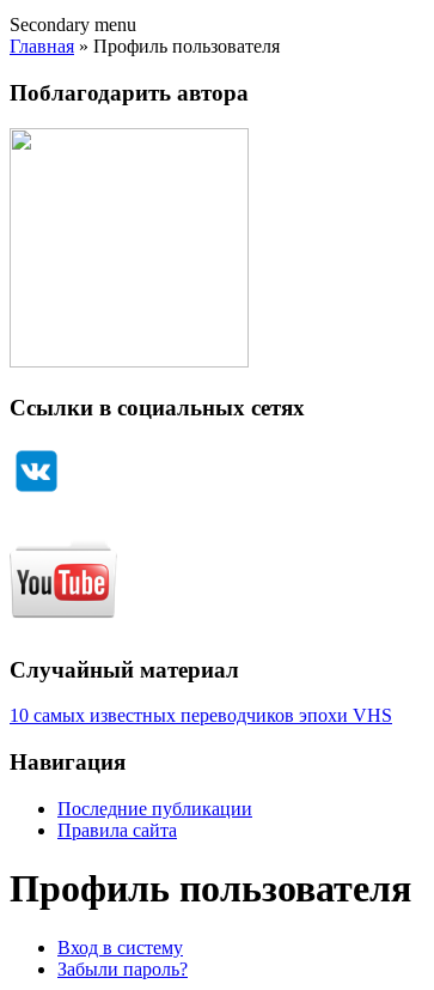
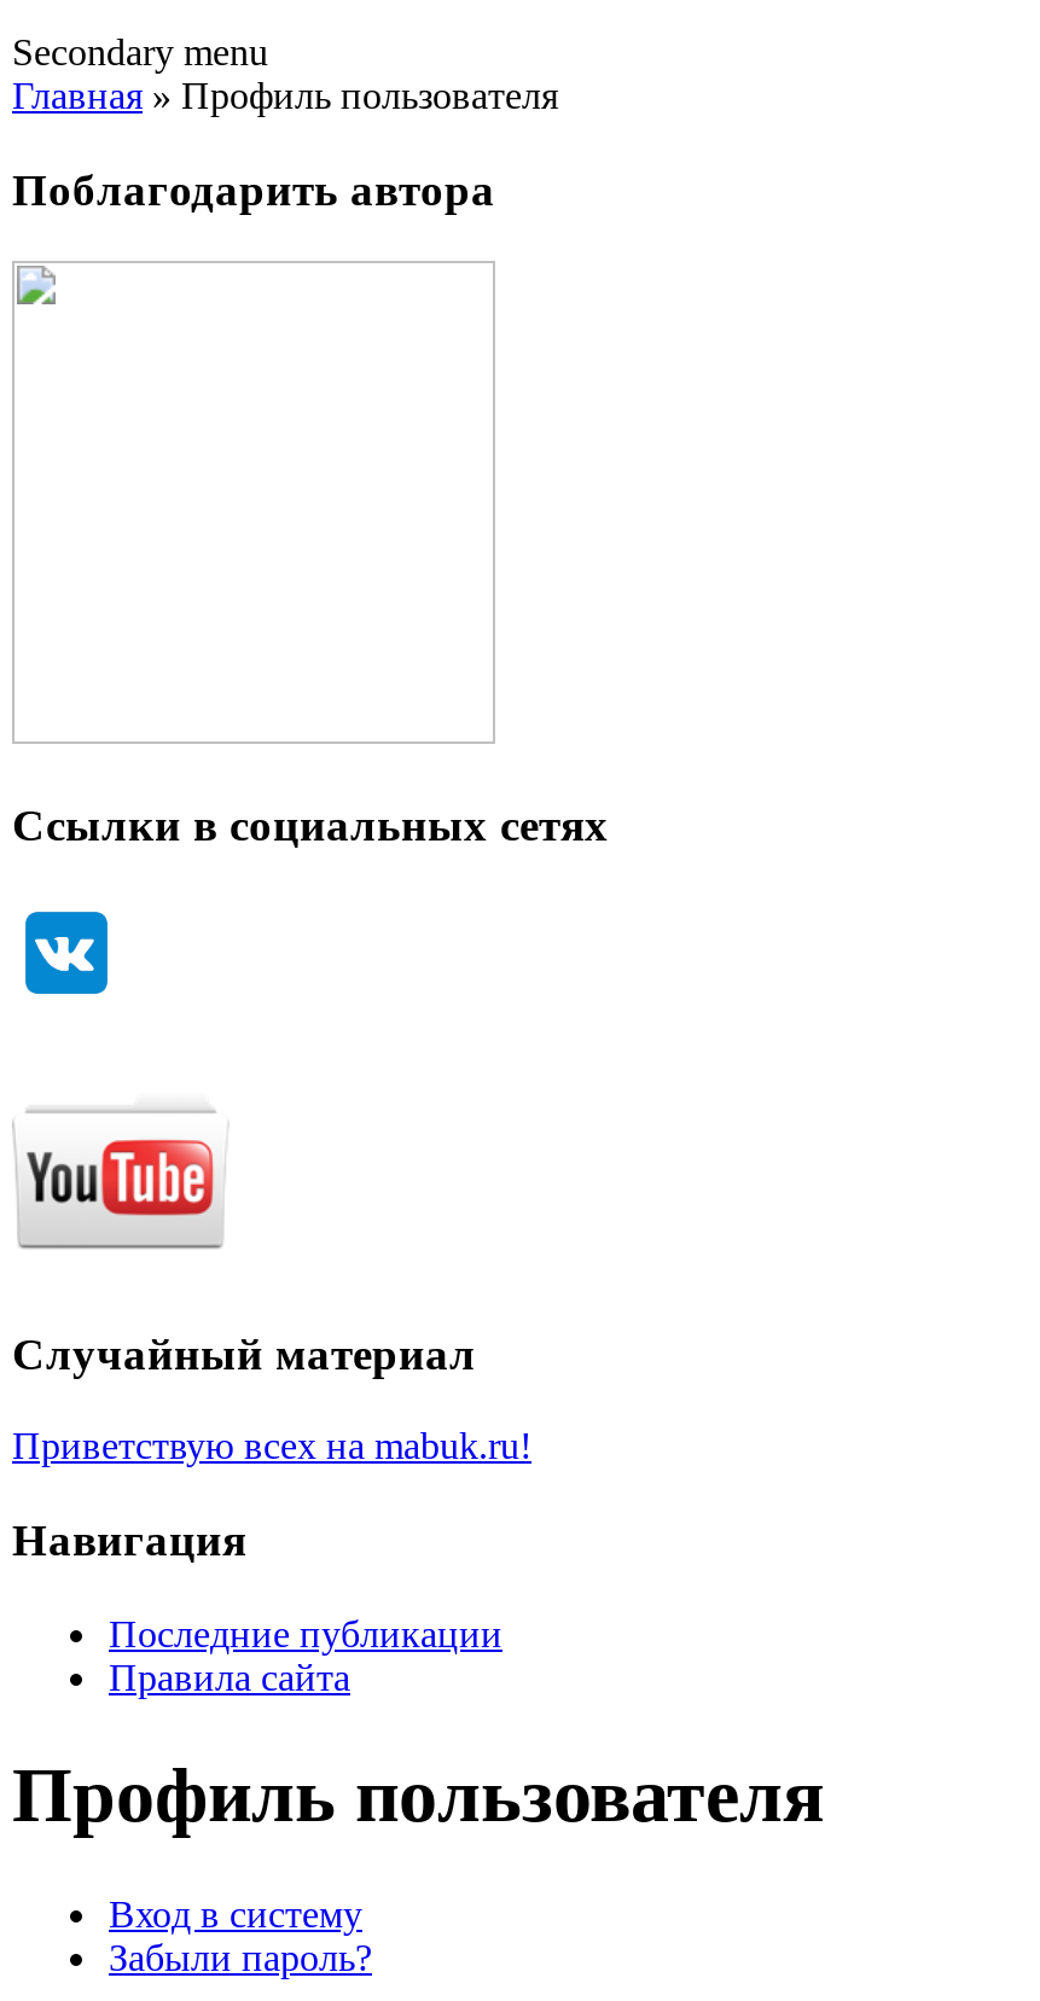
[10,705,392,726] 10 самых известных переводчиков эпохи VHS -> [12,1426,531,1467] Приветствую всех на mabuk.ru!

